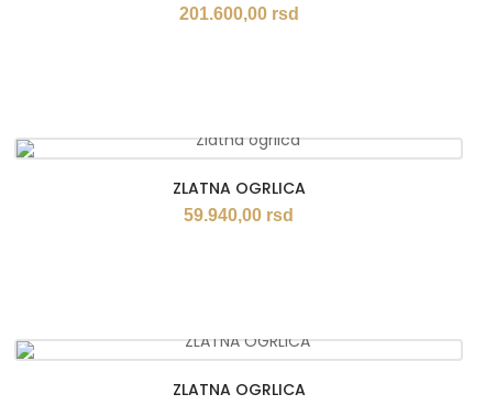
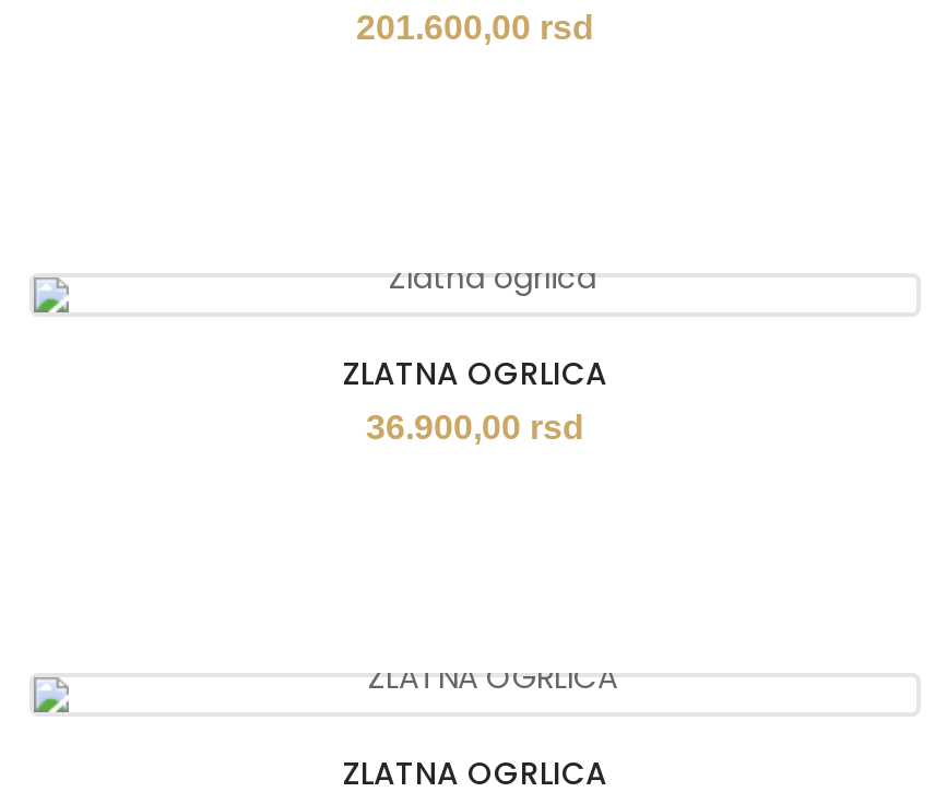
[184,206,294,225] 59.940,00 rsd -> [366,409,584,446] 36.900,00 rsd

